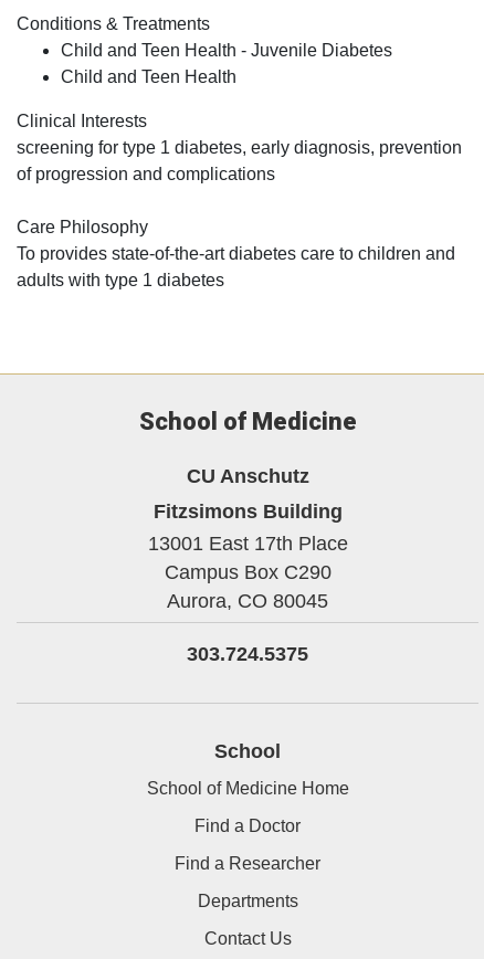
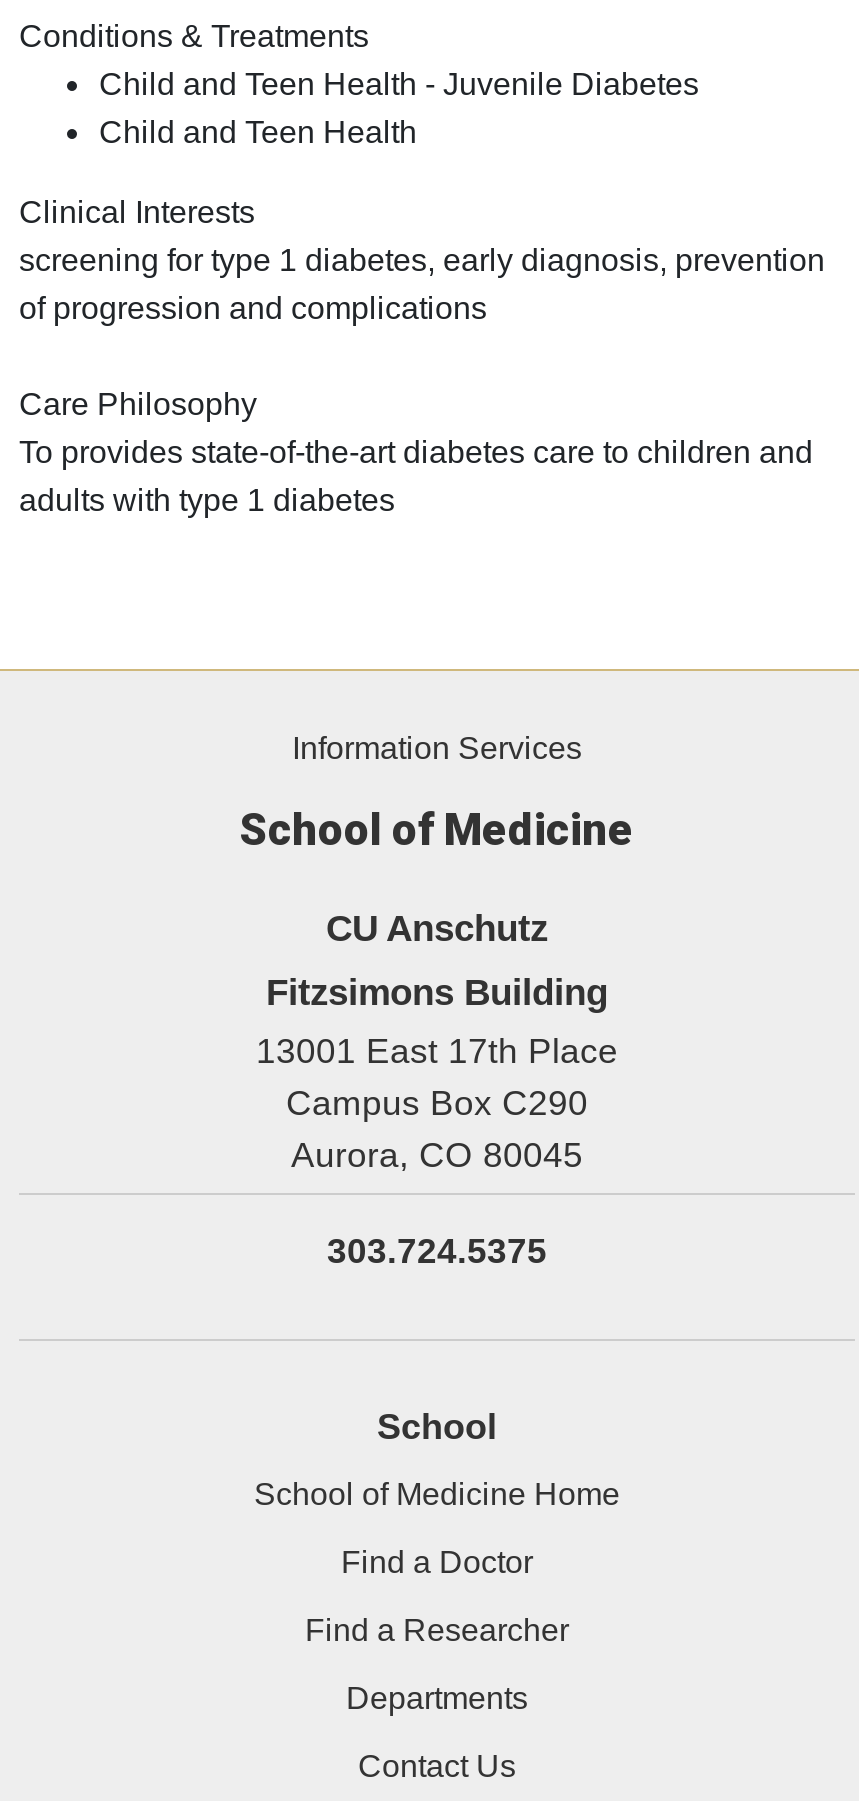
none -> [292,731,582,765] Information Services

